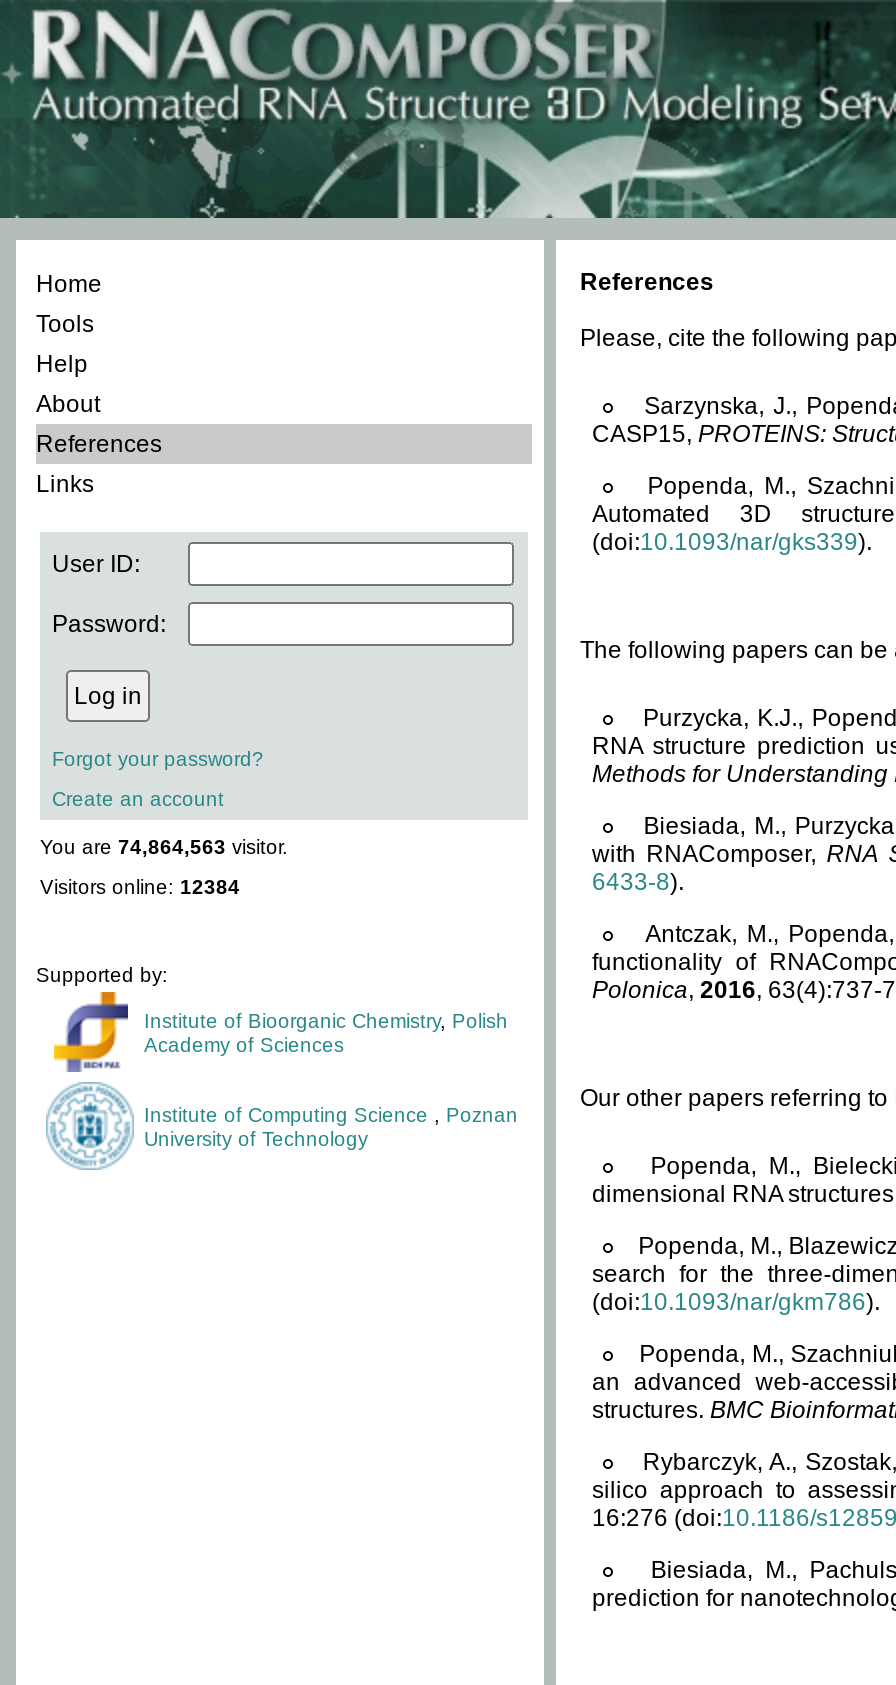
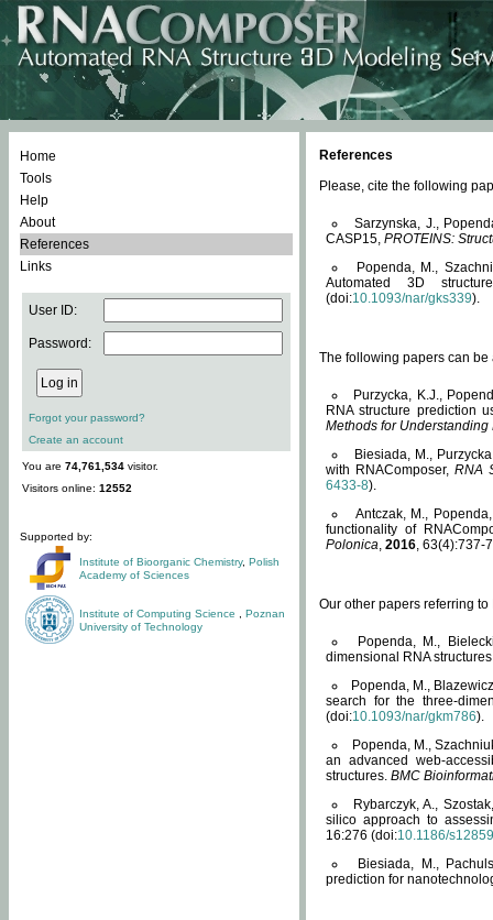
[40,836,288,858] You are 74,864,563 visitor. -> [22,460,158,472] You are 74,761,534 visitor.
[40,876,240,898] Visitors online: 12384 -> [22,482,132,494] Visitors online: 12552

